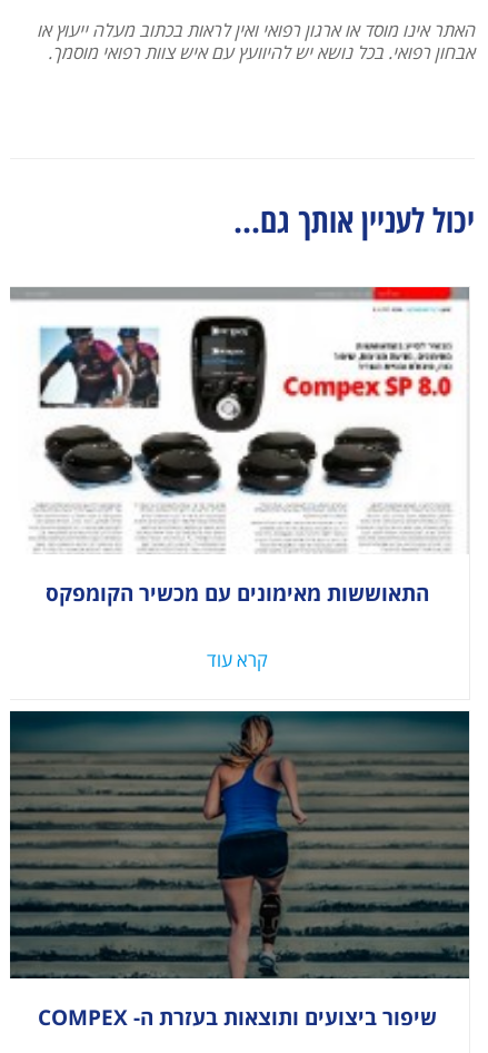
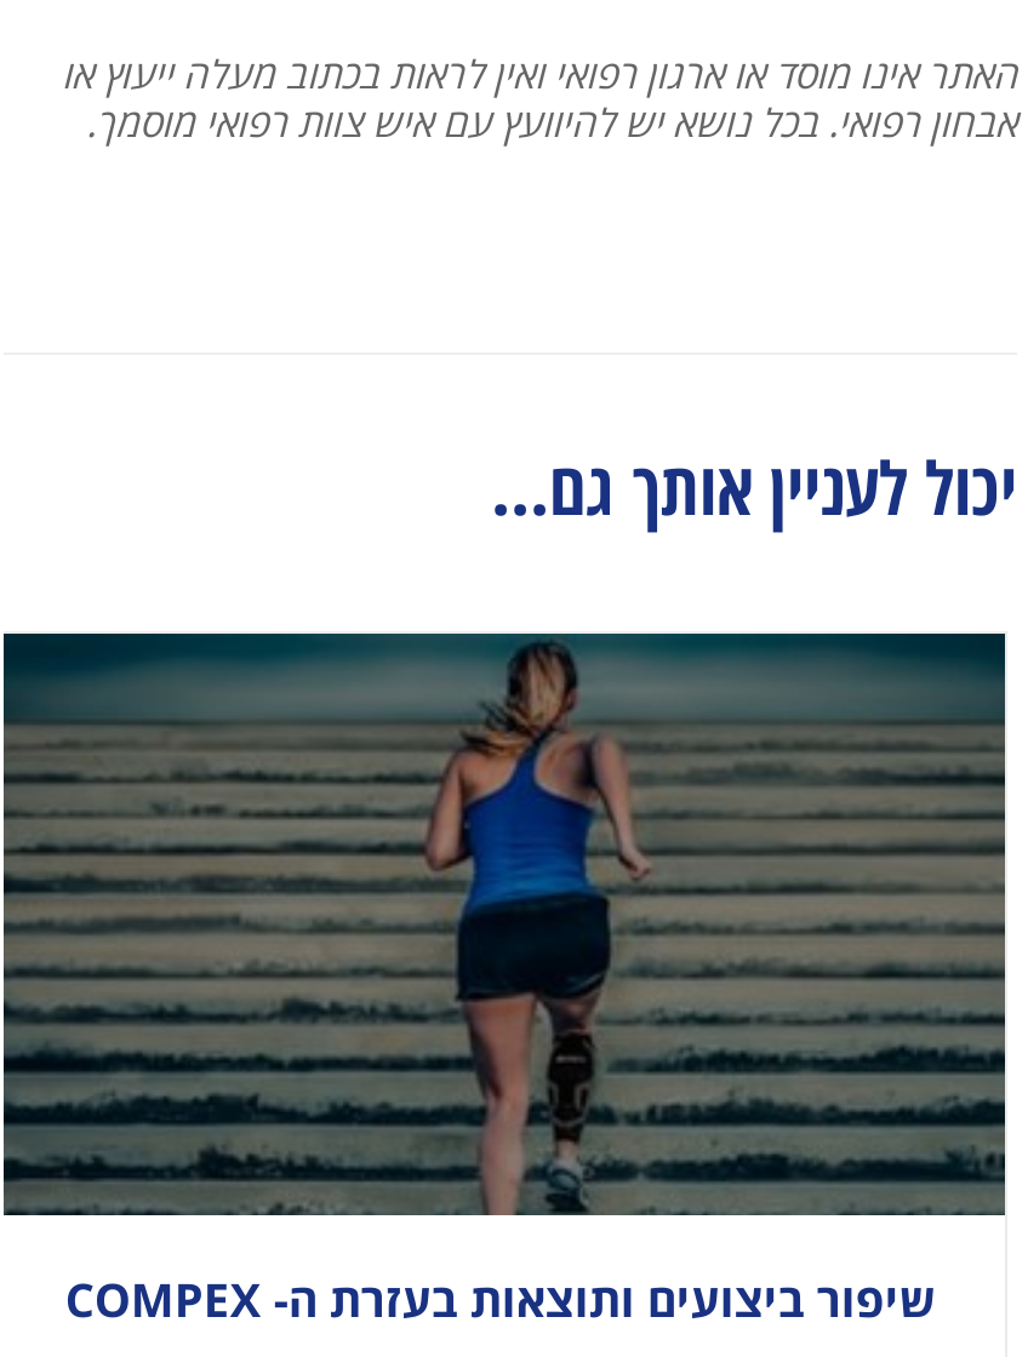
[10,286,469,673] [image] | התאוששות מאימונים עם מכשיר הקומפקס | קרא עוד -> none

